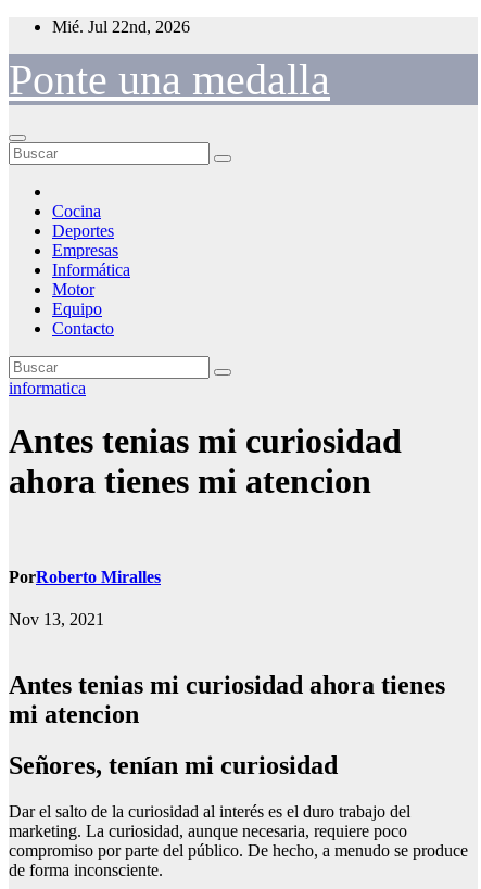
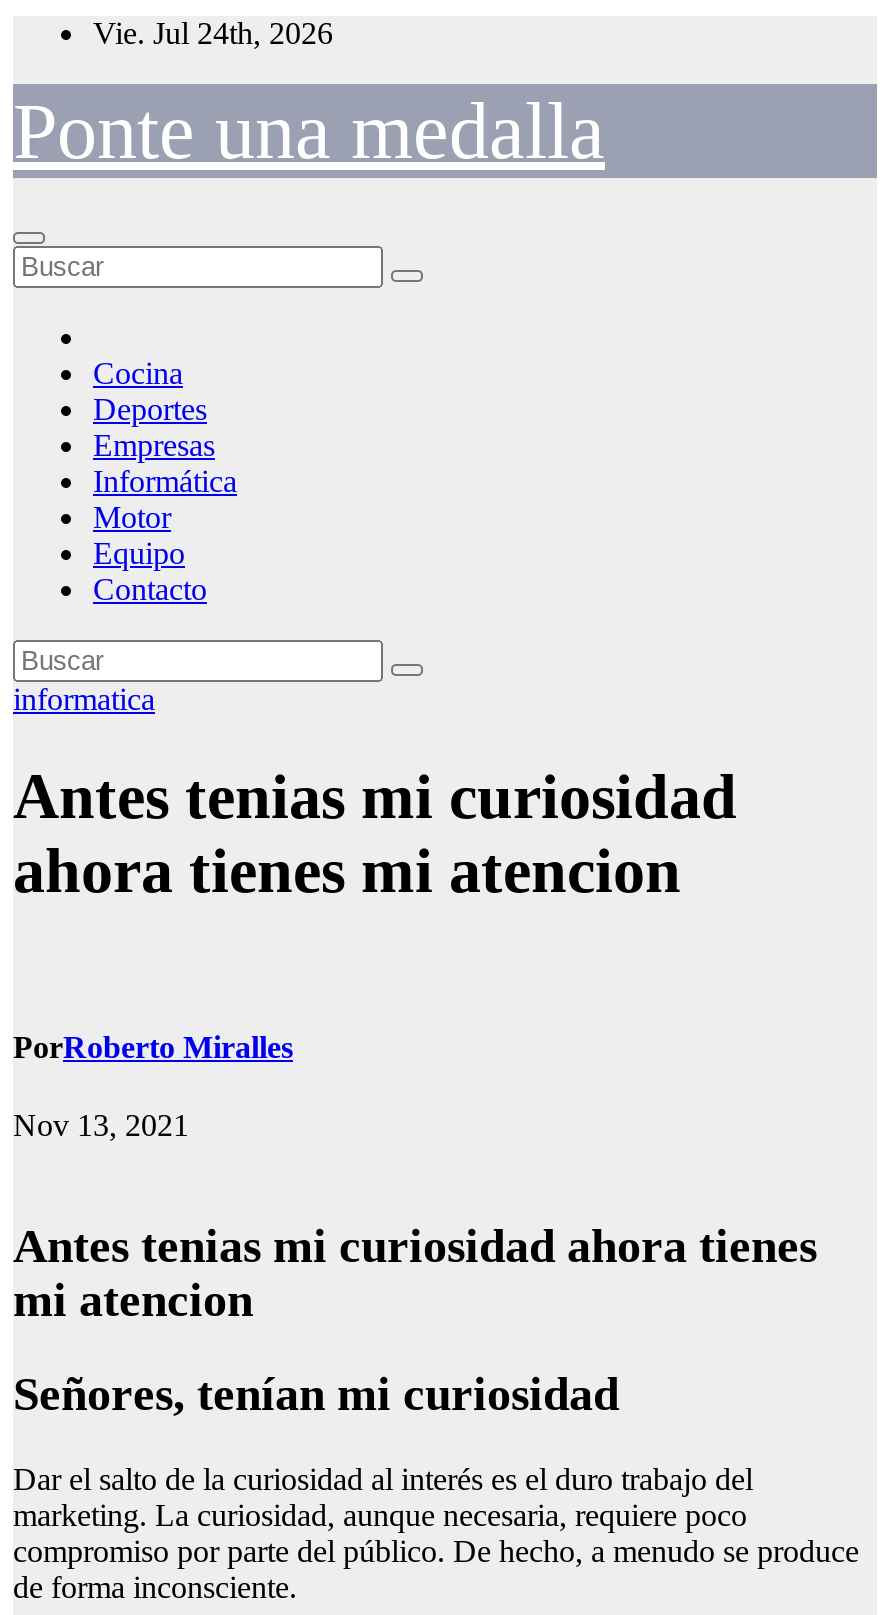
[67,17,190,36] Mié. Jul 22nd, 2026 -> [115,16,333,50] Vie. Jul 24th, 2026

